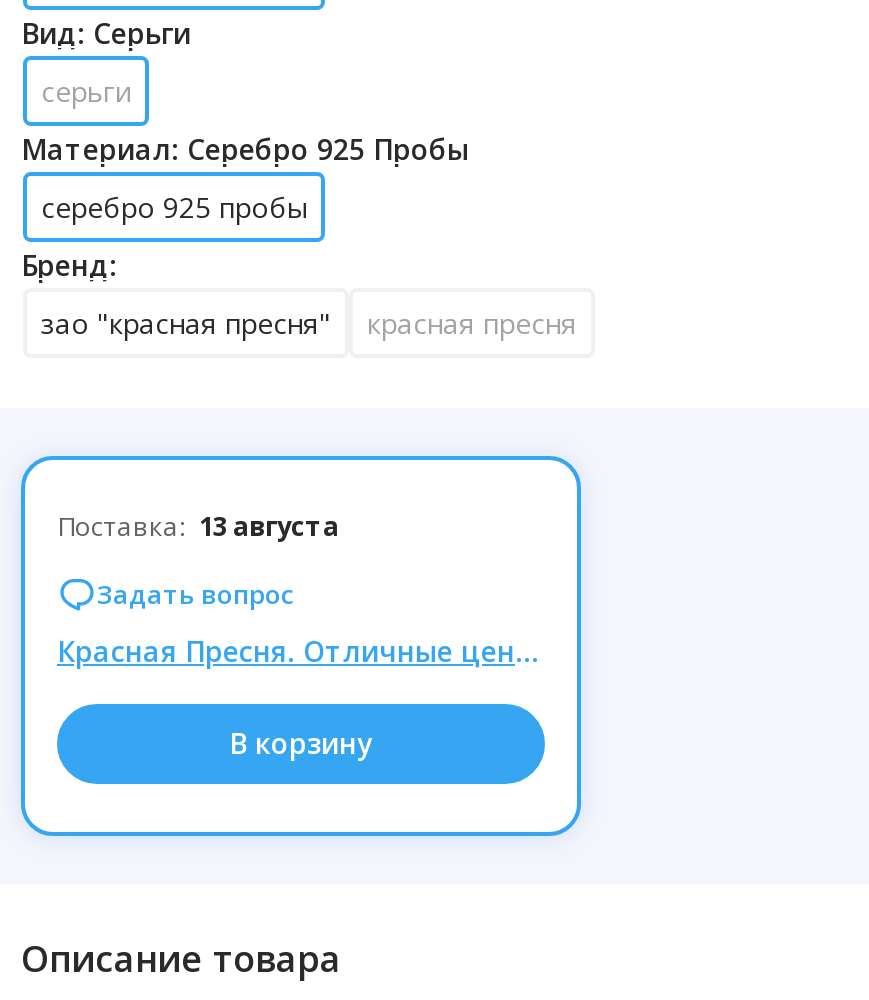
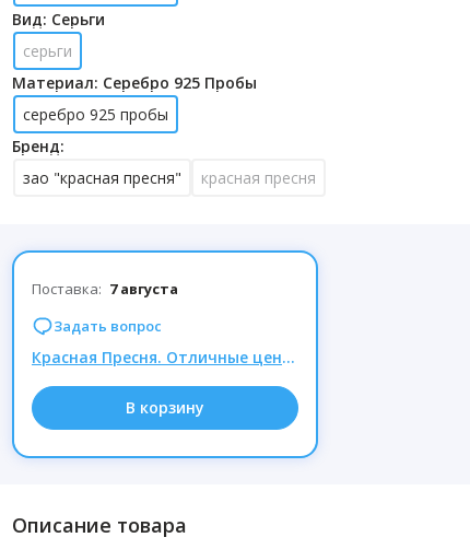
[57,508,339,544] Поставка: 13 августа -> [32,279,178,299] Поставка: 7 августа

